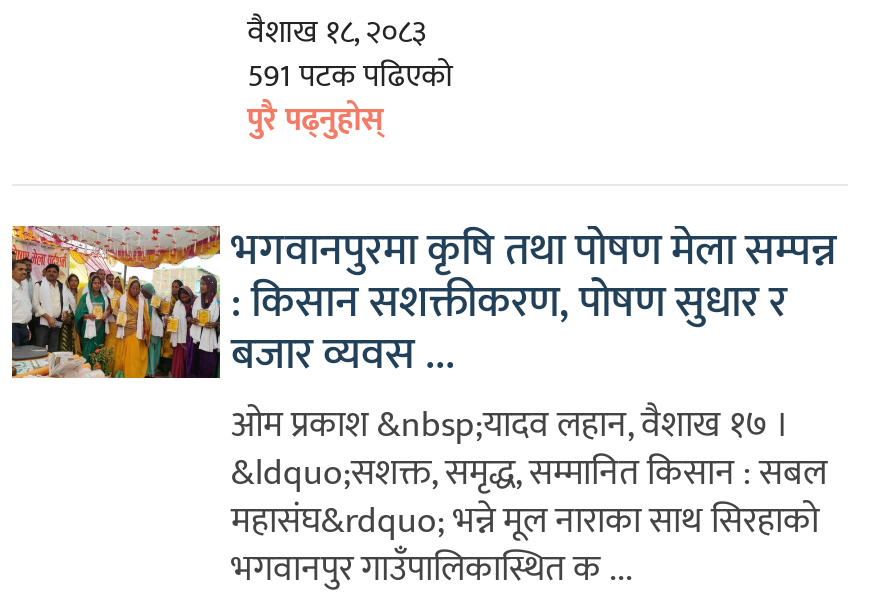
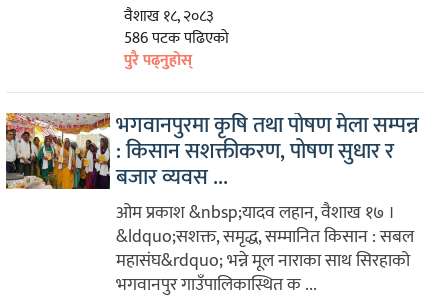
[247,50,453,104] 591 पटक पढिएको -> [124,25,229,52] 586 पटक पढिएको

